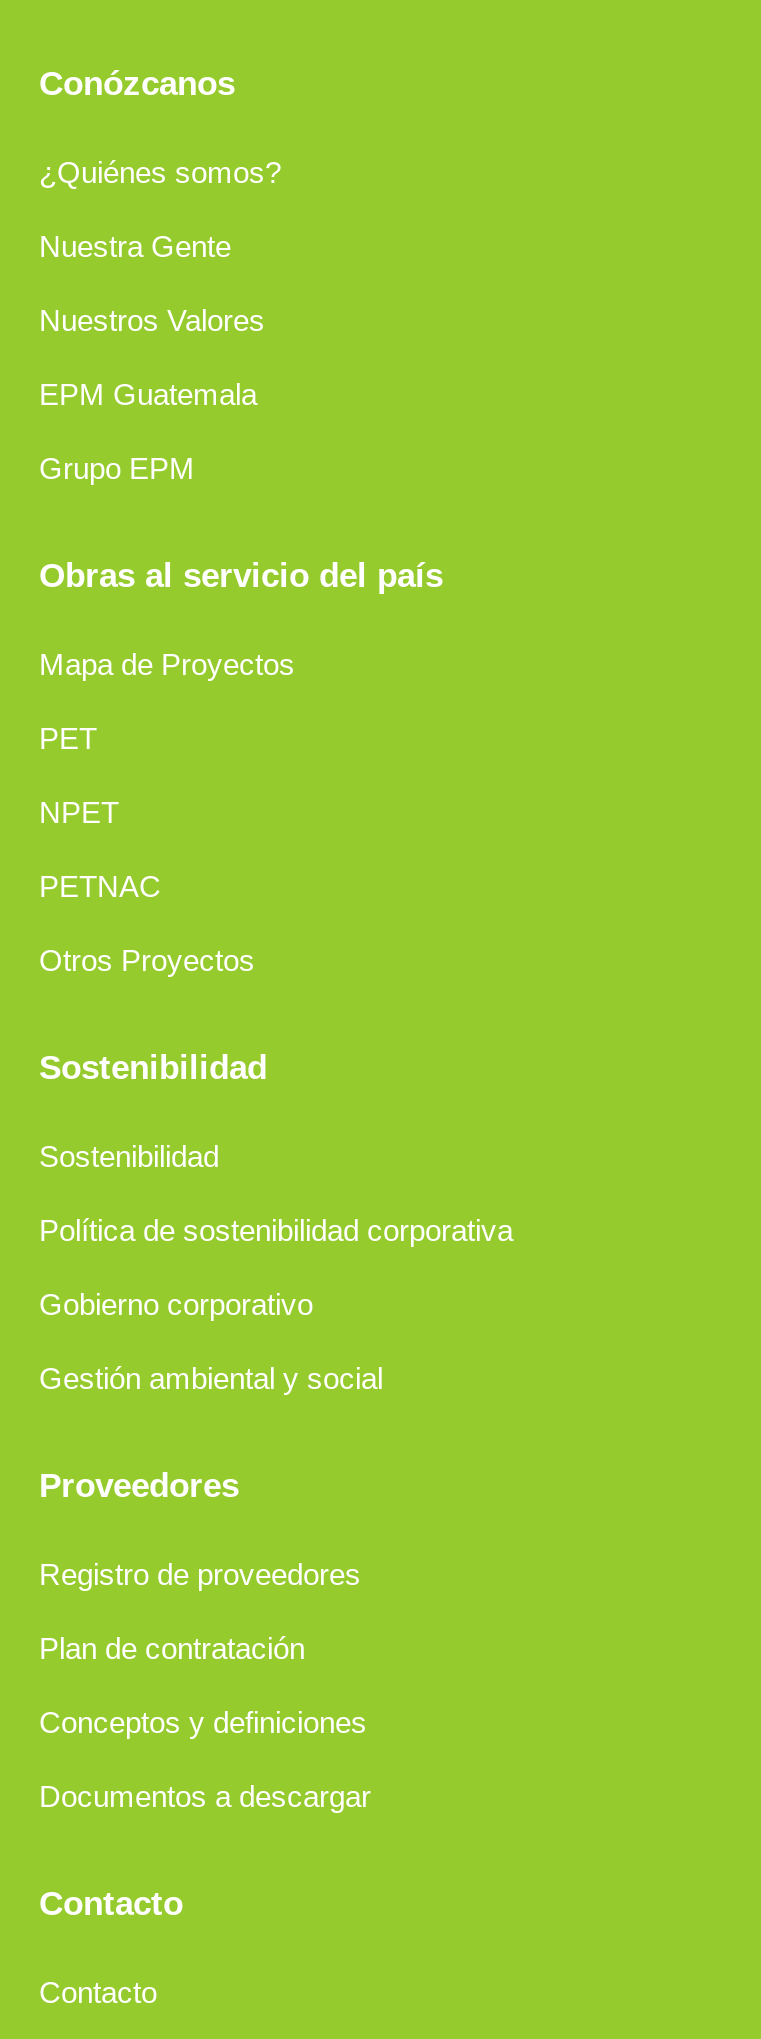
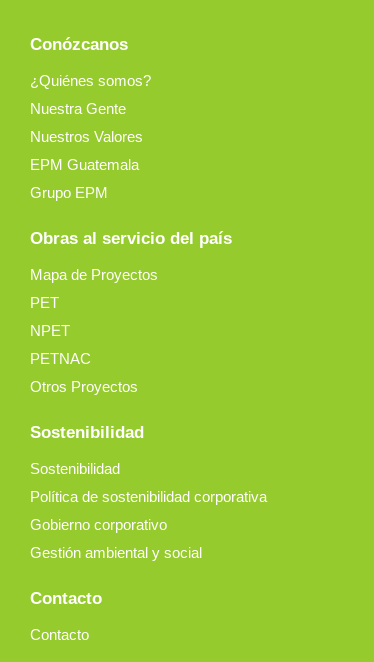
[39,1467,371,1813] Proveedores | Registro de proveedores | Plan de contratación | Conceptos y definiciones | Documentos a descargar -> none

